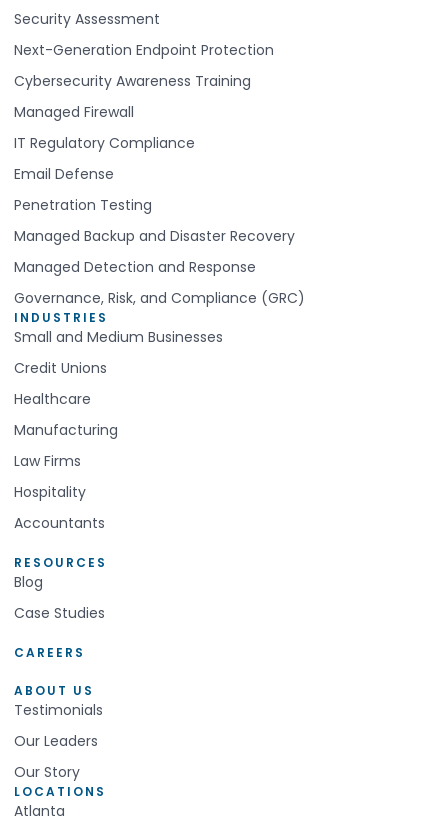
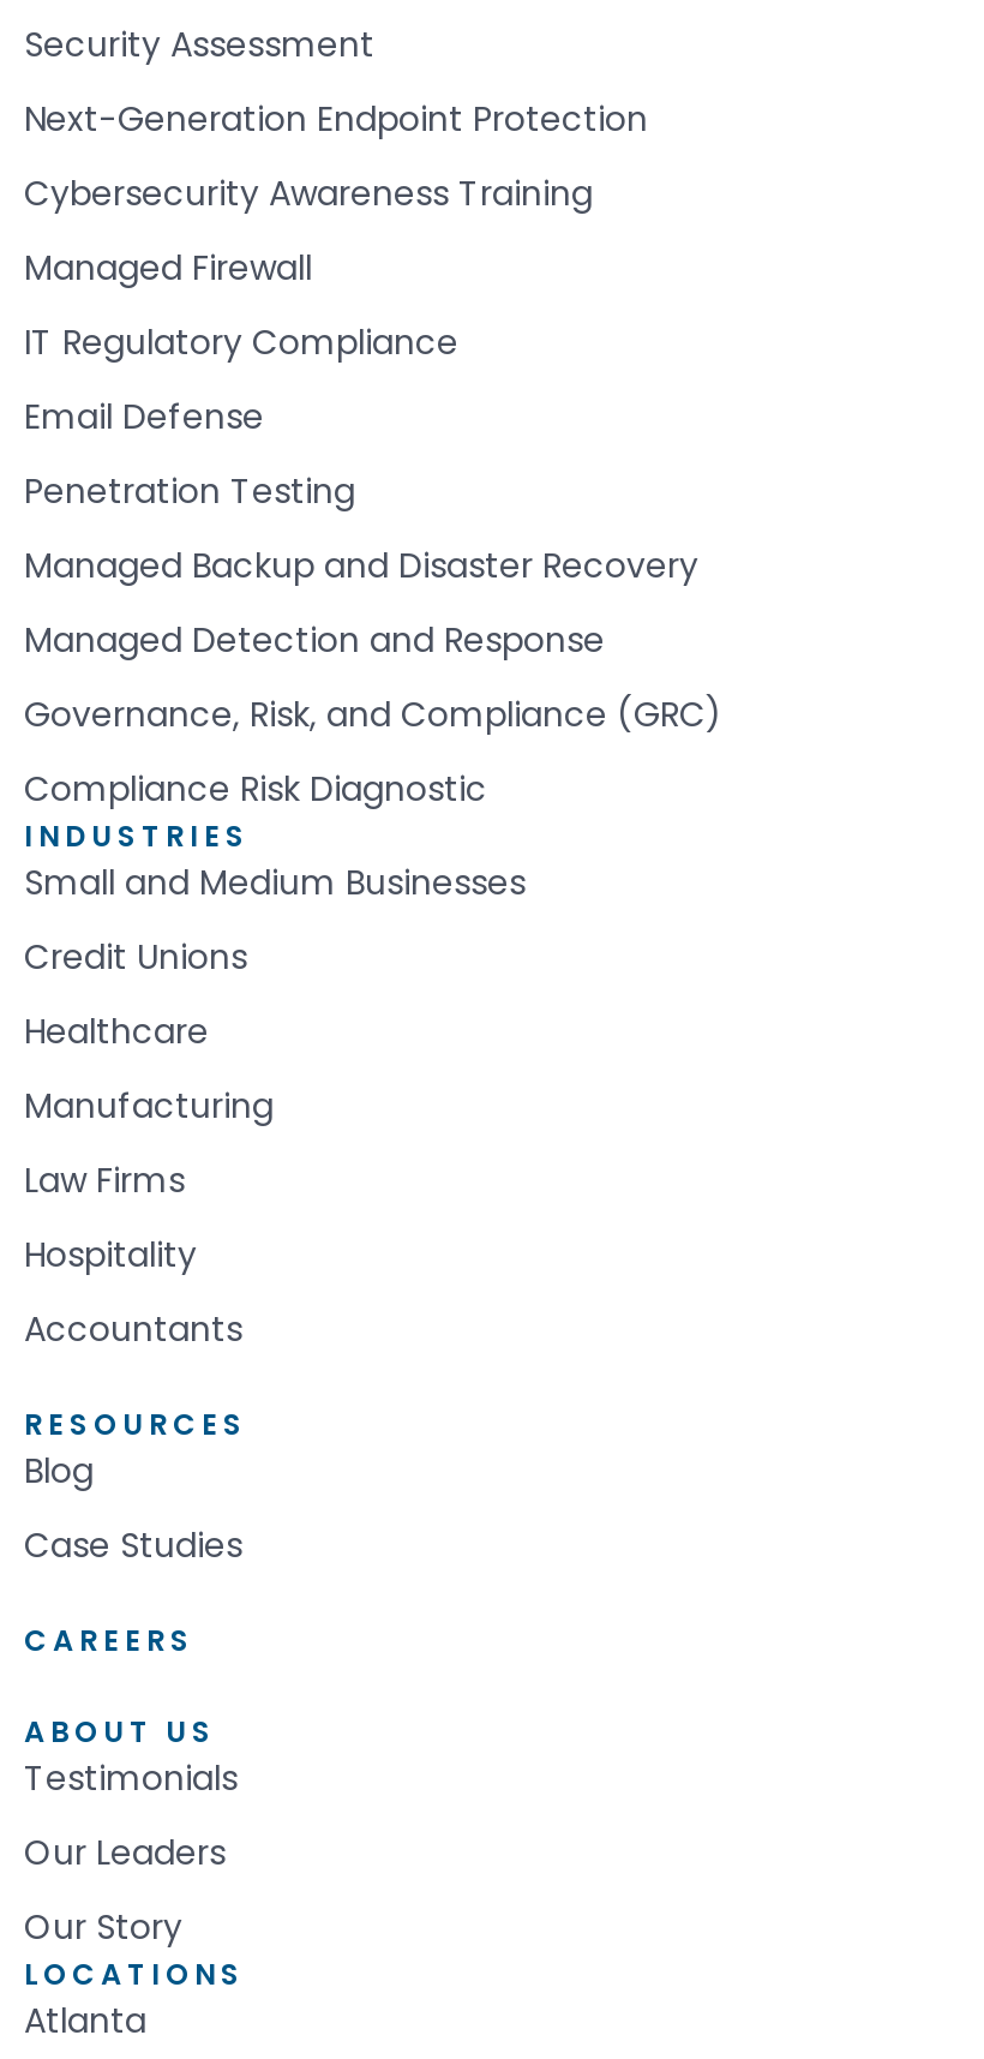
none -> [24,764,487,812] Compliance Risk Diagnostic

